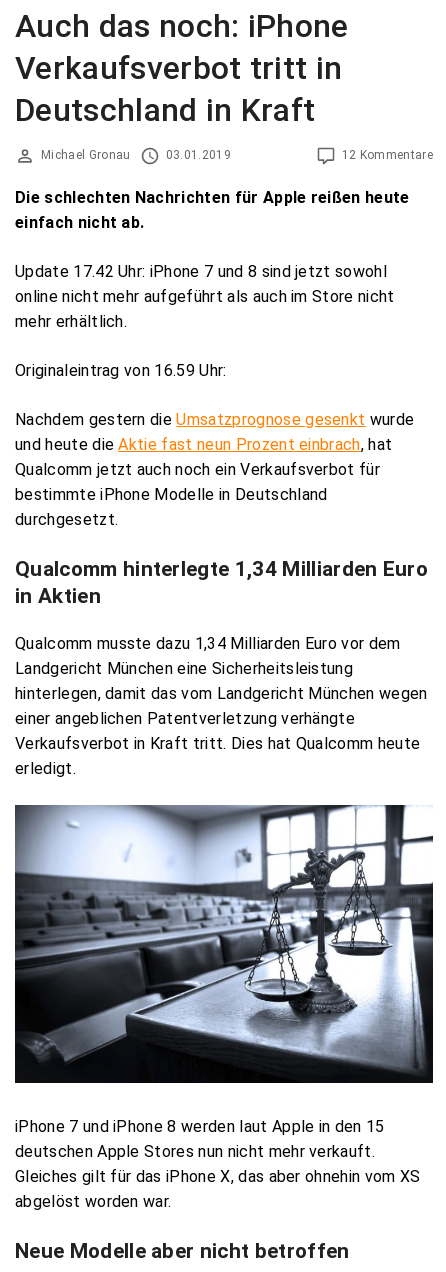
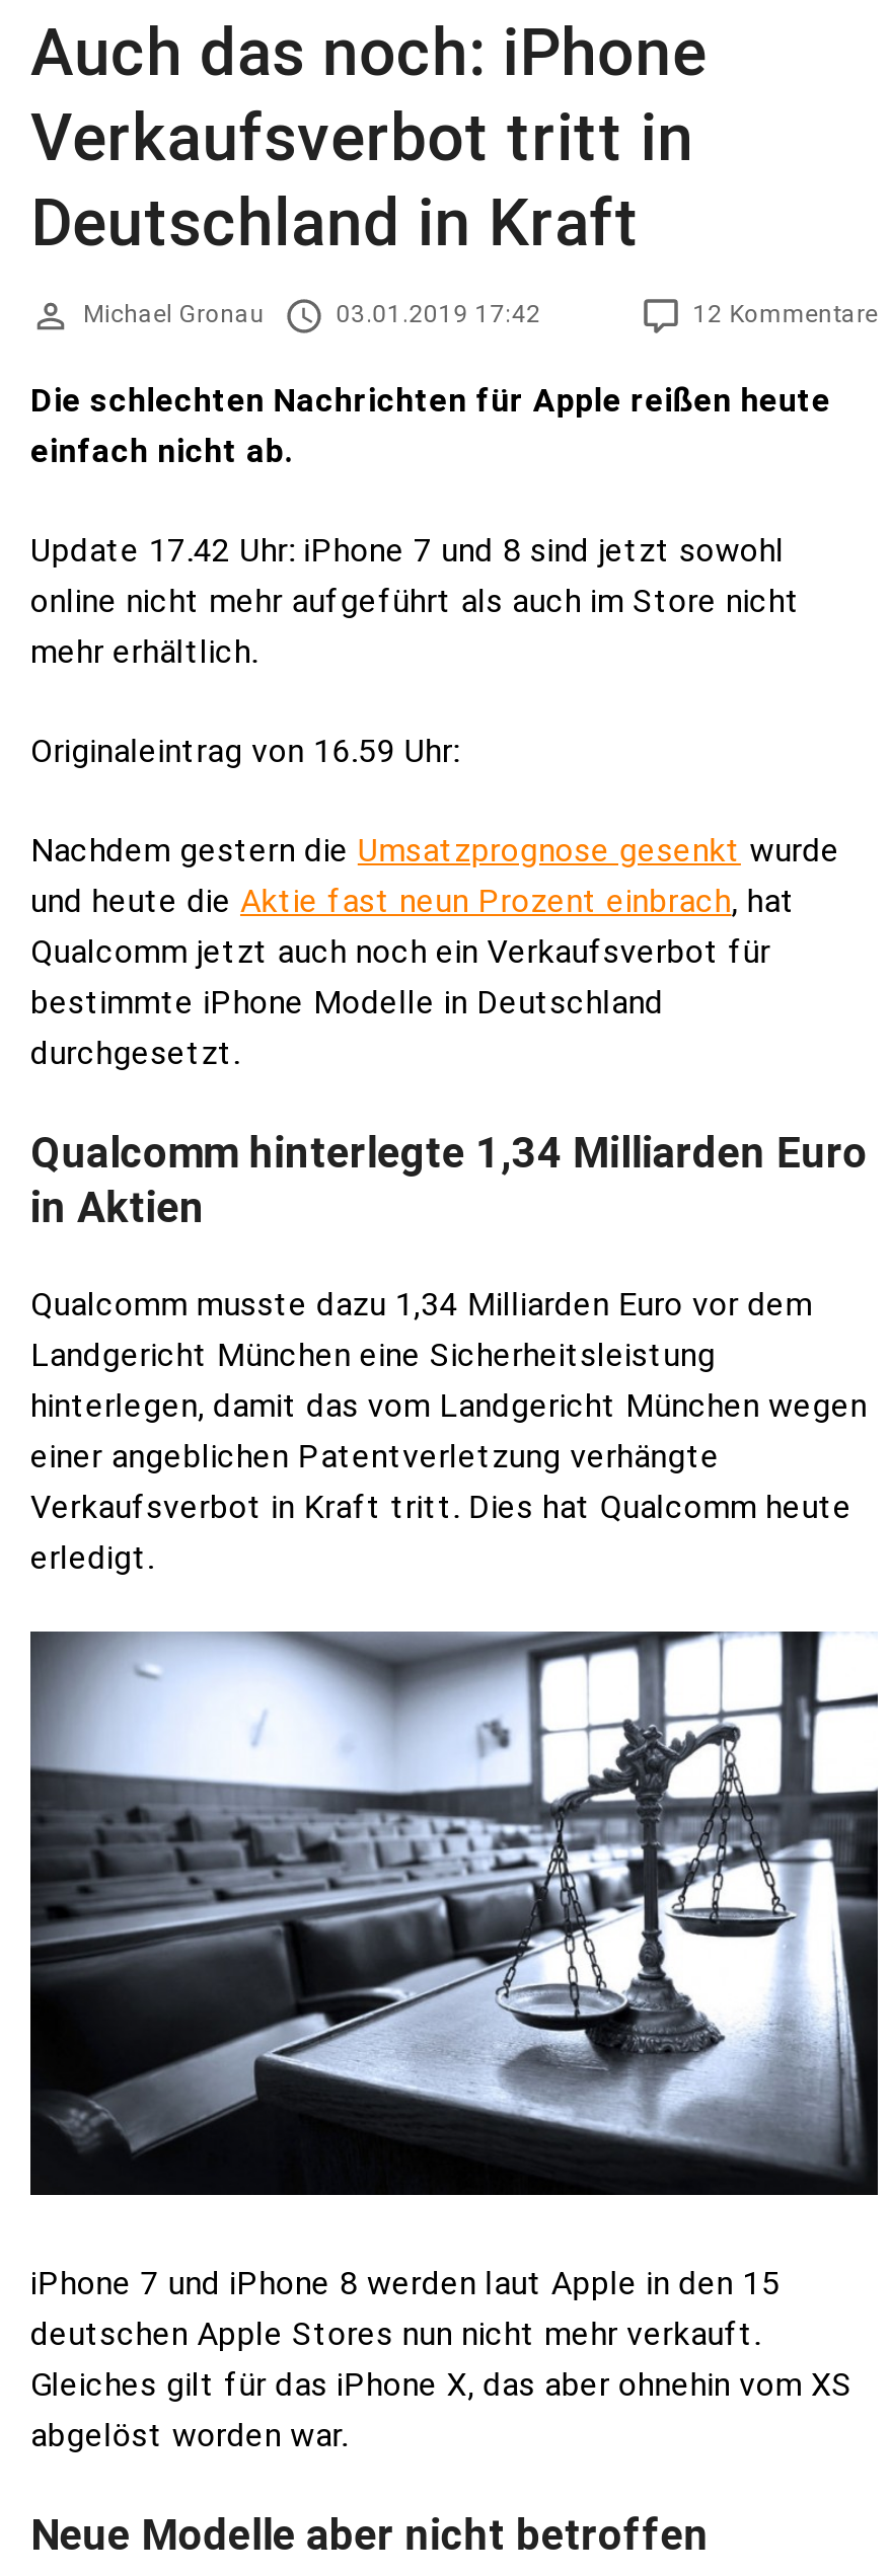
[166,148,231,162] 03.01.2019 -> [336,300,541,328] 03.01.2019 17:42

